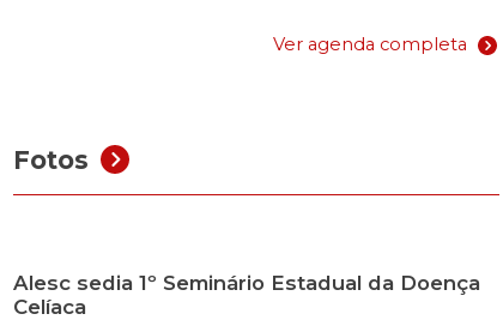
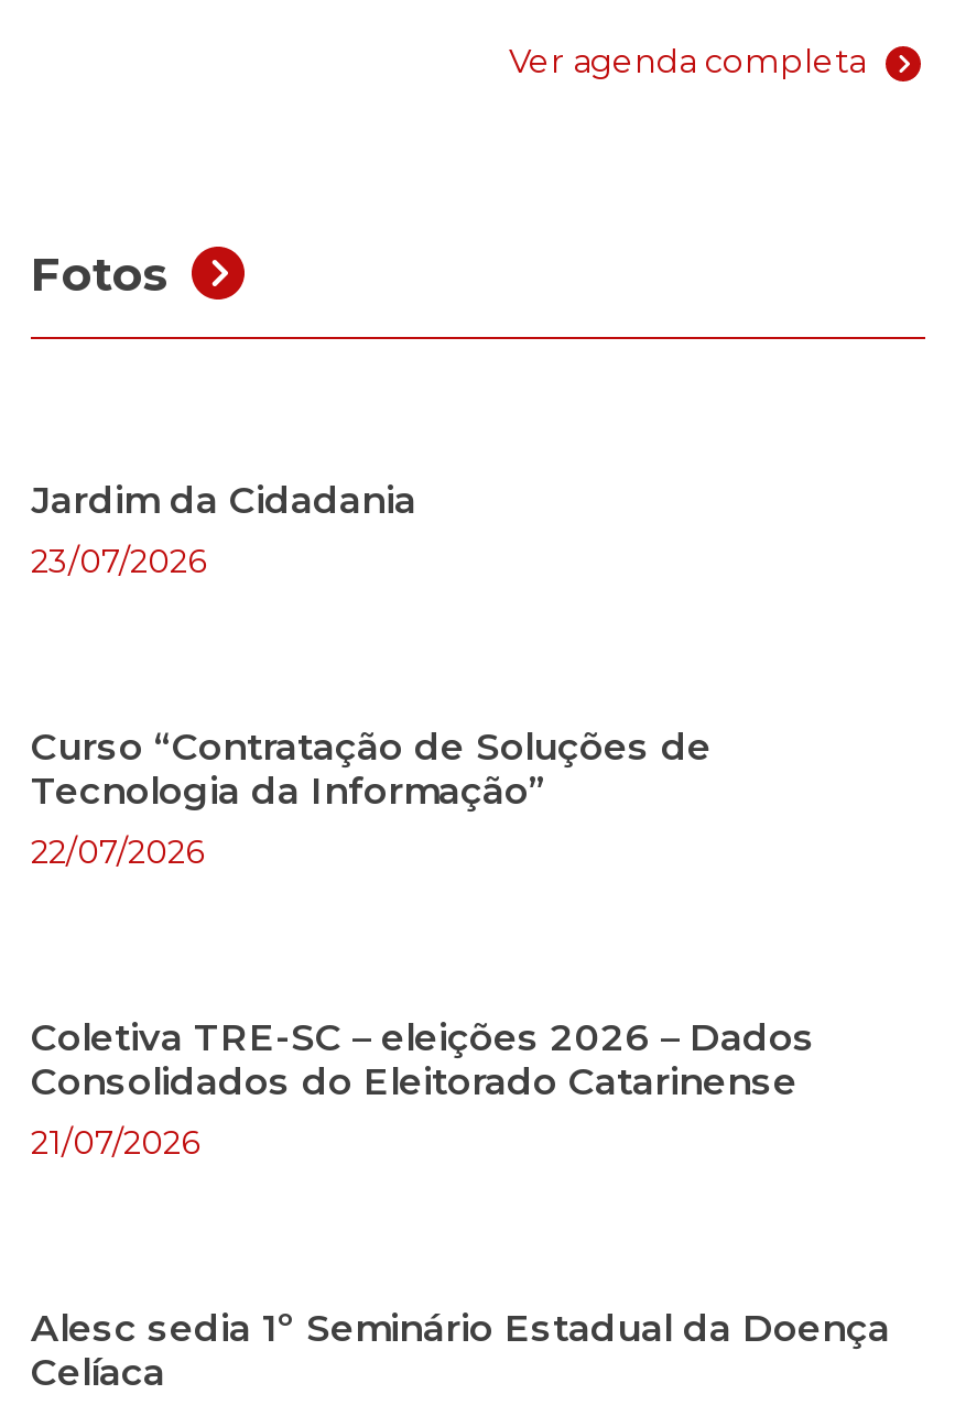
none -> [31,479,416,582] Jardim da Cidadania | 23/07/2026
none -> [31,725,712,873] Curso “Contratação de Soluções de | Tecnologia da Informação” | 22/07/2026
none -> [31,1016,815,1164] Coletiva TRE-SC – eleições 2026 – Dados | Consolidados do Eleitorado Catarinense | 21/07/2026

